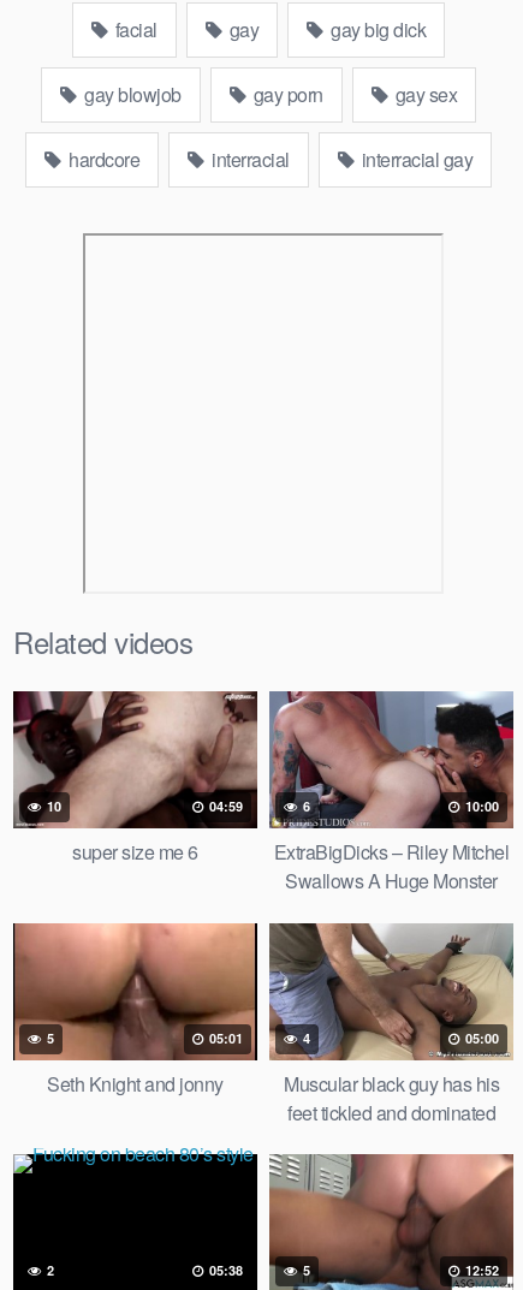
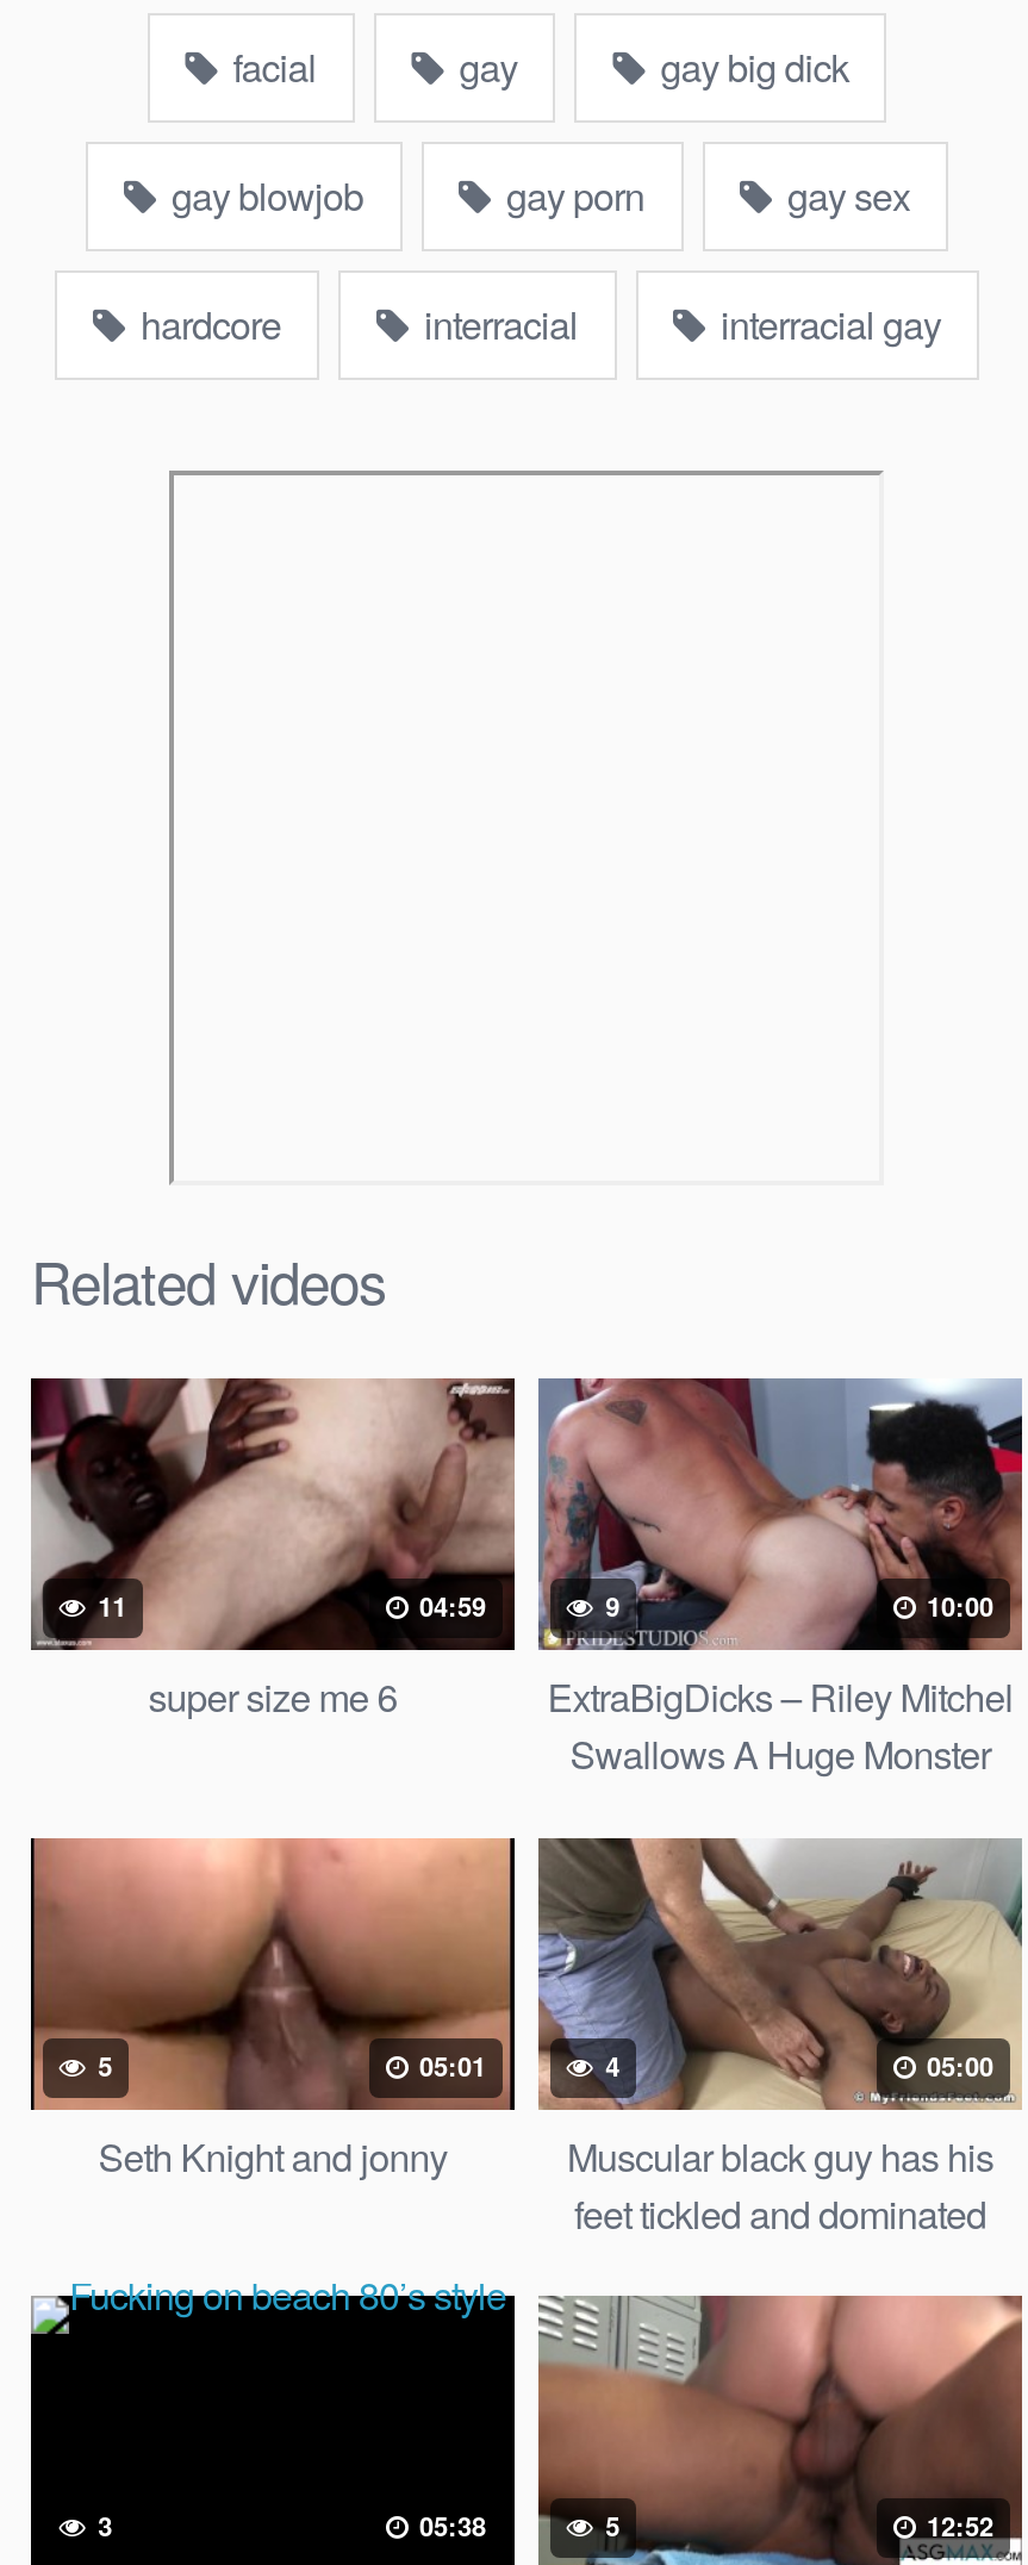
[43,797,61,815] 10 -> [91,1587,127,1623] 11
[299,797,310,815] 6 -> [598,1587,620,1623] 9
[43,1261,54,1279] 2 -> [91,2507,112,2543] 3

